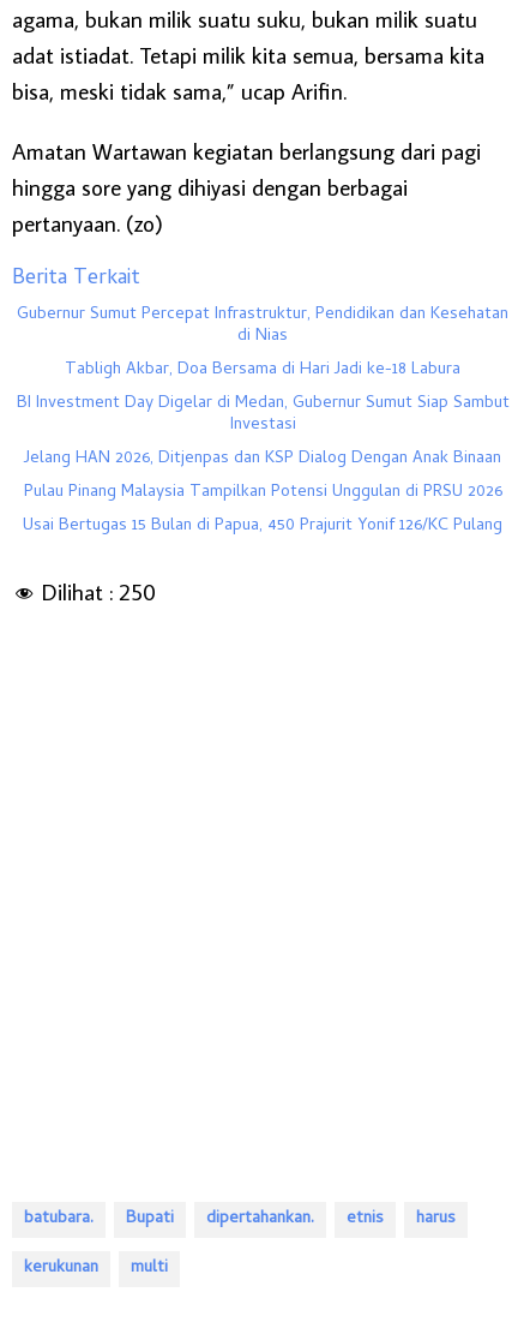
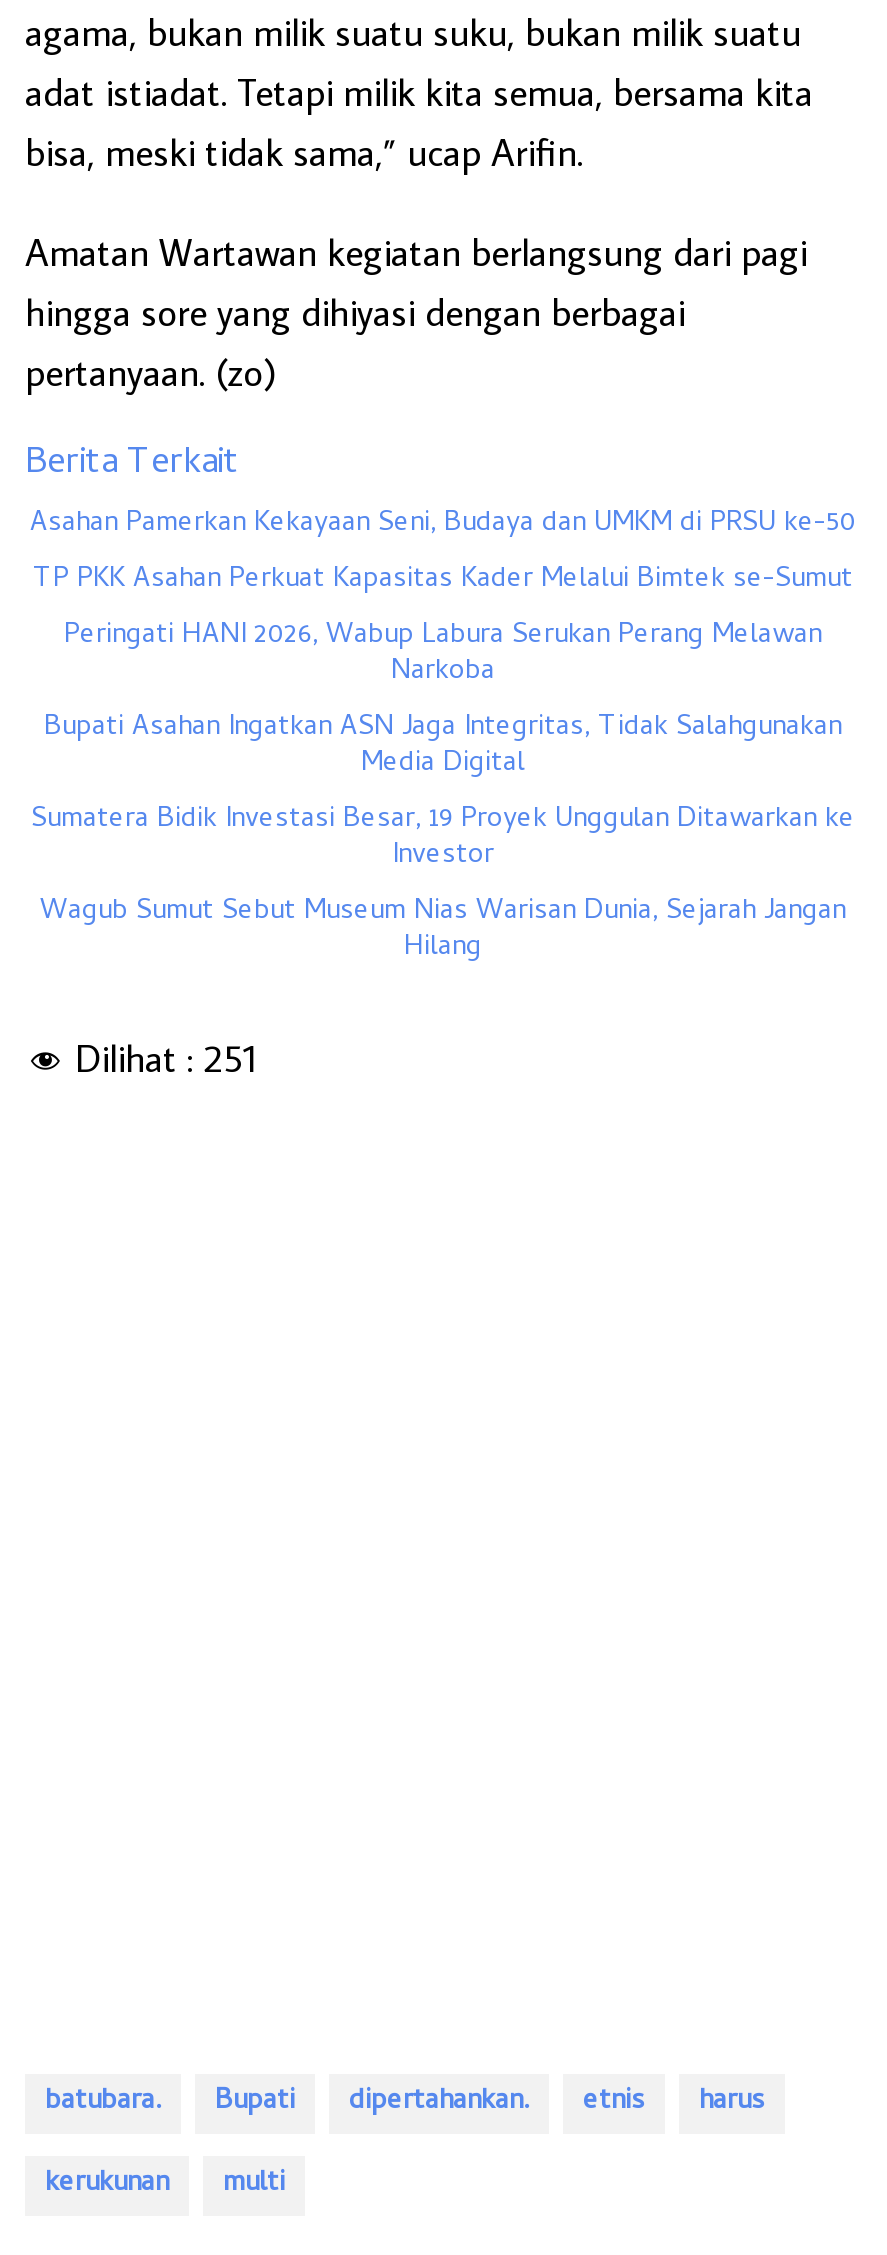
[16,302,509,541] Gubernur Sumut Percepat Infrastruktur, Pendidikan dan Kesehatan | di Nias | Tabligh Akbar, Doa Bersama di Hari Jadi ke-18 Labura | BI Investment Day Digelar di Medan, Gubernur Sumut Siap Sambut | Investasi | Jelang HAN 2026, Ditjenpas dan KSP Dialog Dengan Anak Binaan | Pulau Pinang Malaysia Tampilkan Potensi Unggulan di PRSU 2026 | Usai Bertugas 15 Bulan di Papua, 450 Prajurit Yonif 126/KC Pulang -> [30,502,856,972] Asahan Pamerkan Kekayaan Seni, Budaya dan UMKM di PRSU ke-50 | TP PKK Asahan Perkuat Kapasitas Kader Melalui Bimtek se-Sumut | Peringati HANI 2026, Wabup Labura Serukan Perang Melawan | Narkoba | Bupati Asahan Ingatkan ASN Jaga Integritas, Tidak Salahgunakan | Media Digital | Sumatera Bidik Investasi Besar, 19 Proyek Unggulan Ditawarkan ke | Investor | Wagub Sumut Sebut Museum Nias Warisan Dunia, Sejarah Jangan | Hilang
[42,577,156,607] Dilihat : 250 -> [75,1032,257,1082] Dilihat : 251

